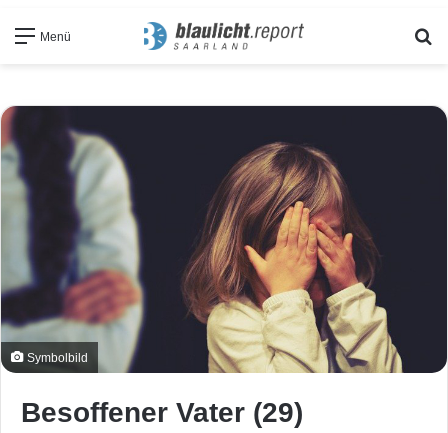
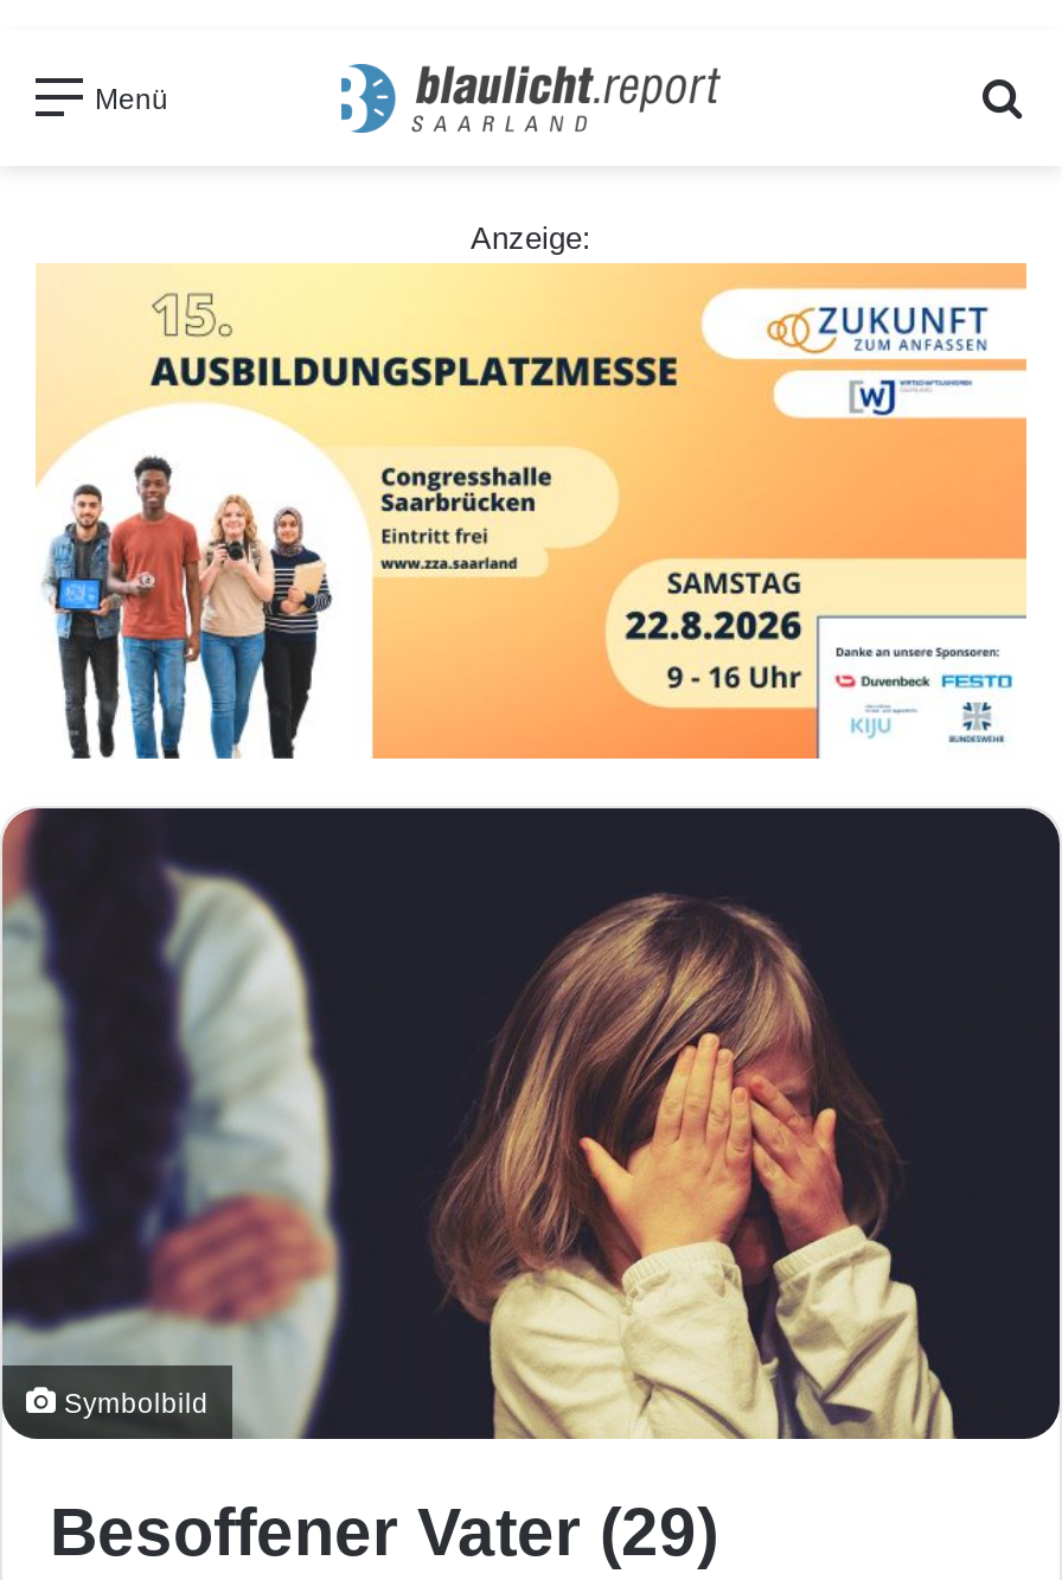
none -> [33,263,1029,761] [image]
none -> [471,220,591,255] Anzeige:

